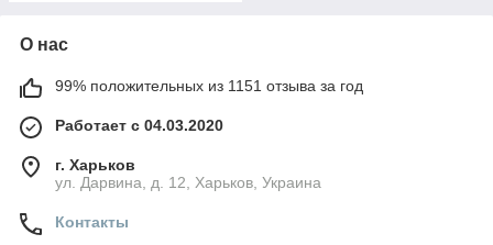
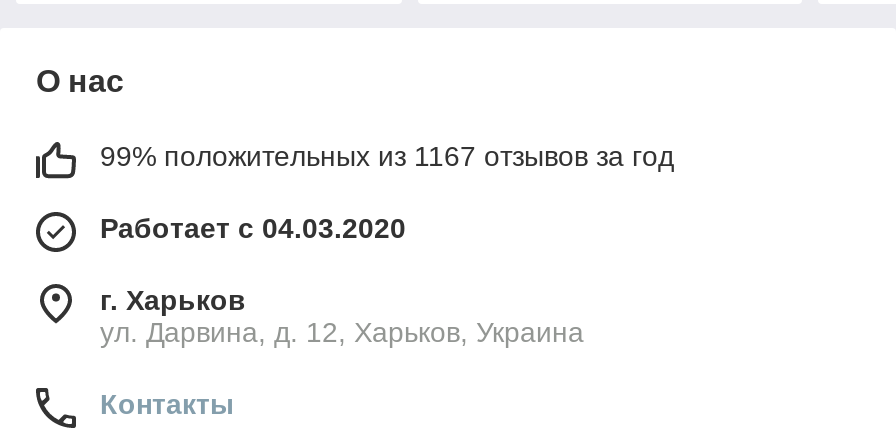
[55,77,363,95] 99% положительных из 1151 отзыва за год -> [100,141,674,173] 99% положительных из 1167 отзывов за год

